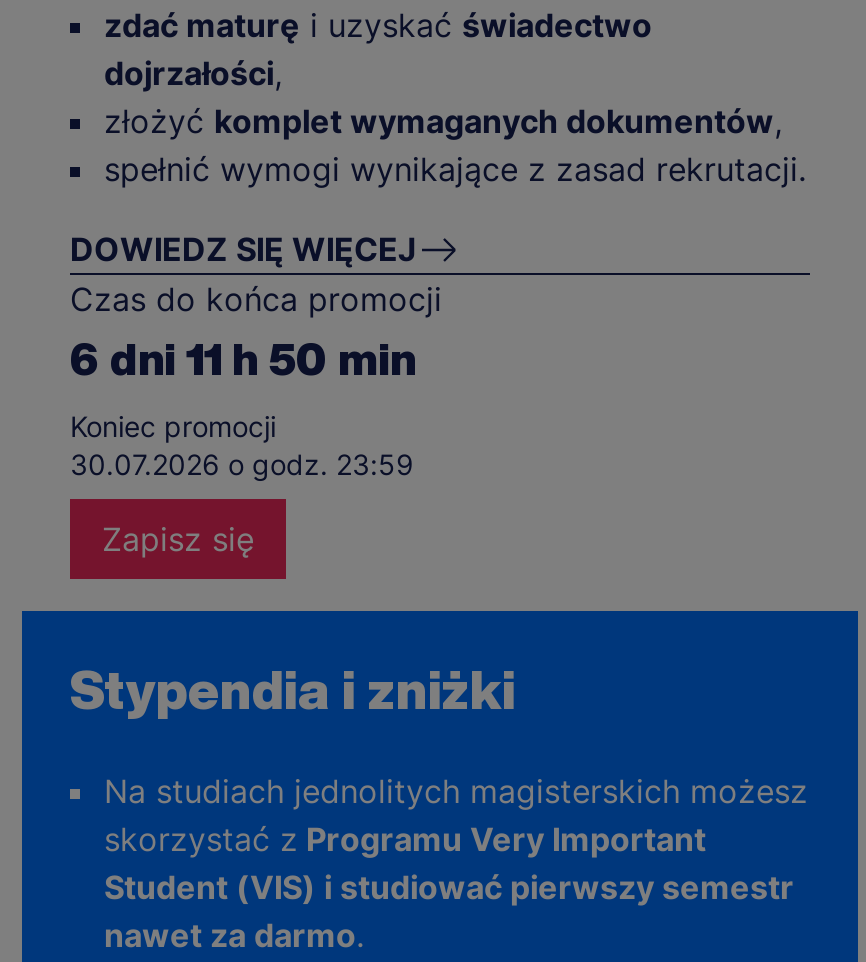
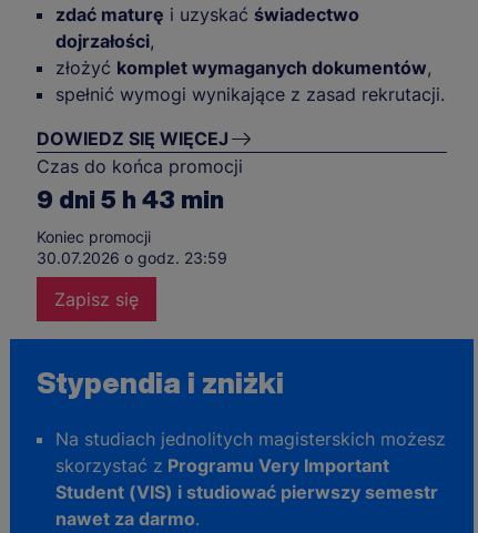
[70,342,416,388] 6 dni 11 h 50 min -> [37,189,224,215] 9 dni 5 h 43 min

